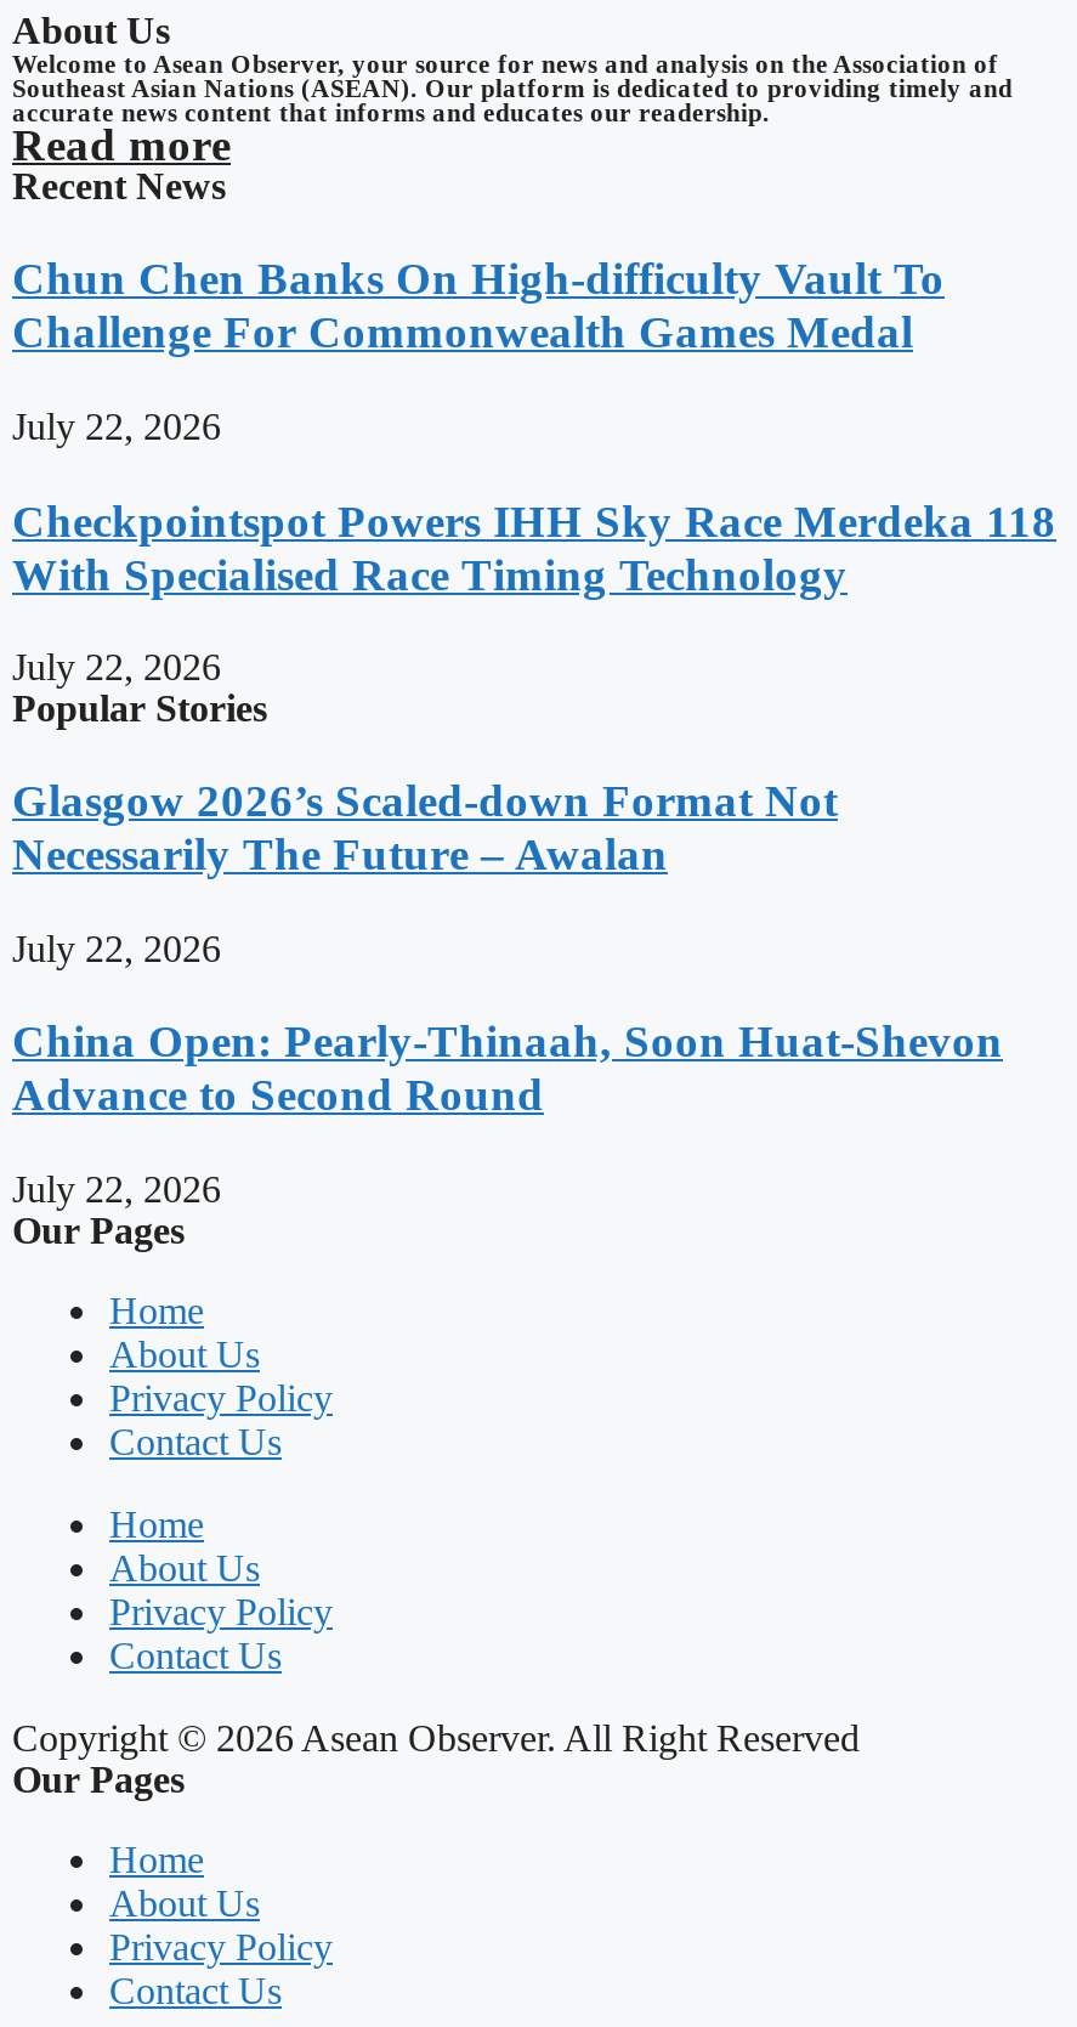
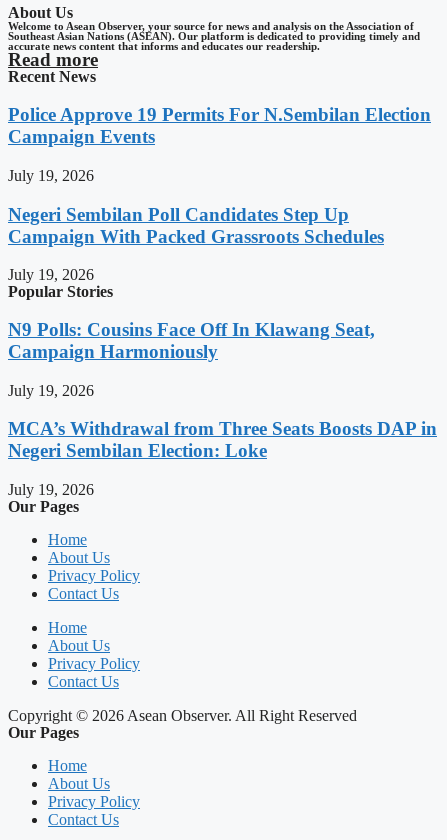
[12,253,945,358] Chun Chen Banks On High-difficulty Vault To | Challenge For Commonwealth Games Medal -> [8,104,431,147] Police Approve 19 Permits For N.Sembilan Election | Campaign Events
[12,405,221,447] July 22, 2026 -> [8,167,94,184] July 19, 2026
[12,495,1056,599] Checkpointspot Powers IHH Sky Race Merdeka 118 | With Specialised Race Timing Technology -> [8,204,384,247] Negeri Sembilan Poll Candidates Step Up | Campaign With Packed Grassroots Schedules
[12,647,221,688] July 22, 2026 -> [8,266,94,283] July 19, 2026
[12,775,838,879] Glasgow 2026’s Scaled-down Format Not | Necessarily The Future – Awalan -> [8,319,375,362] N9 Polls: Cousins Face Off In Klawang Seat, | Campaign Harmoniously
[12,927,221,969] July 22, 2026 -> [8,382,94,399] July 19, 2026
[12,1017,1003,1121] China Open: Pearly-Thinaah, Soon Huat-Shevon | Advance to Second Round -> [8,418,437,461] MCA’s Withdrawal from Three Seats Boosts DAP in | Negeri Sembilan Election: Loke
[12,1169,221,1210] July 22, 2026 -> [8,481,94,498] July 19, 2026

